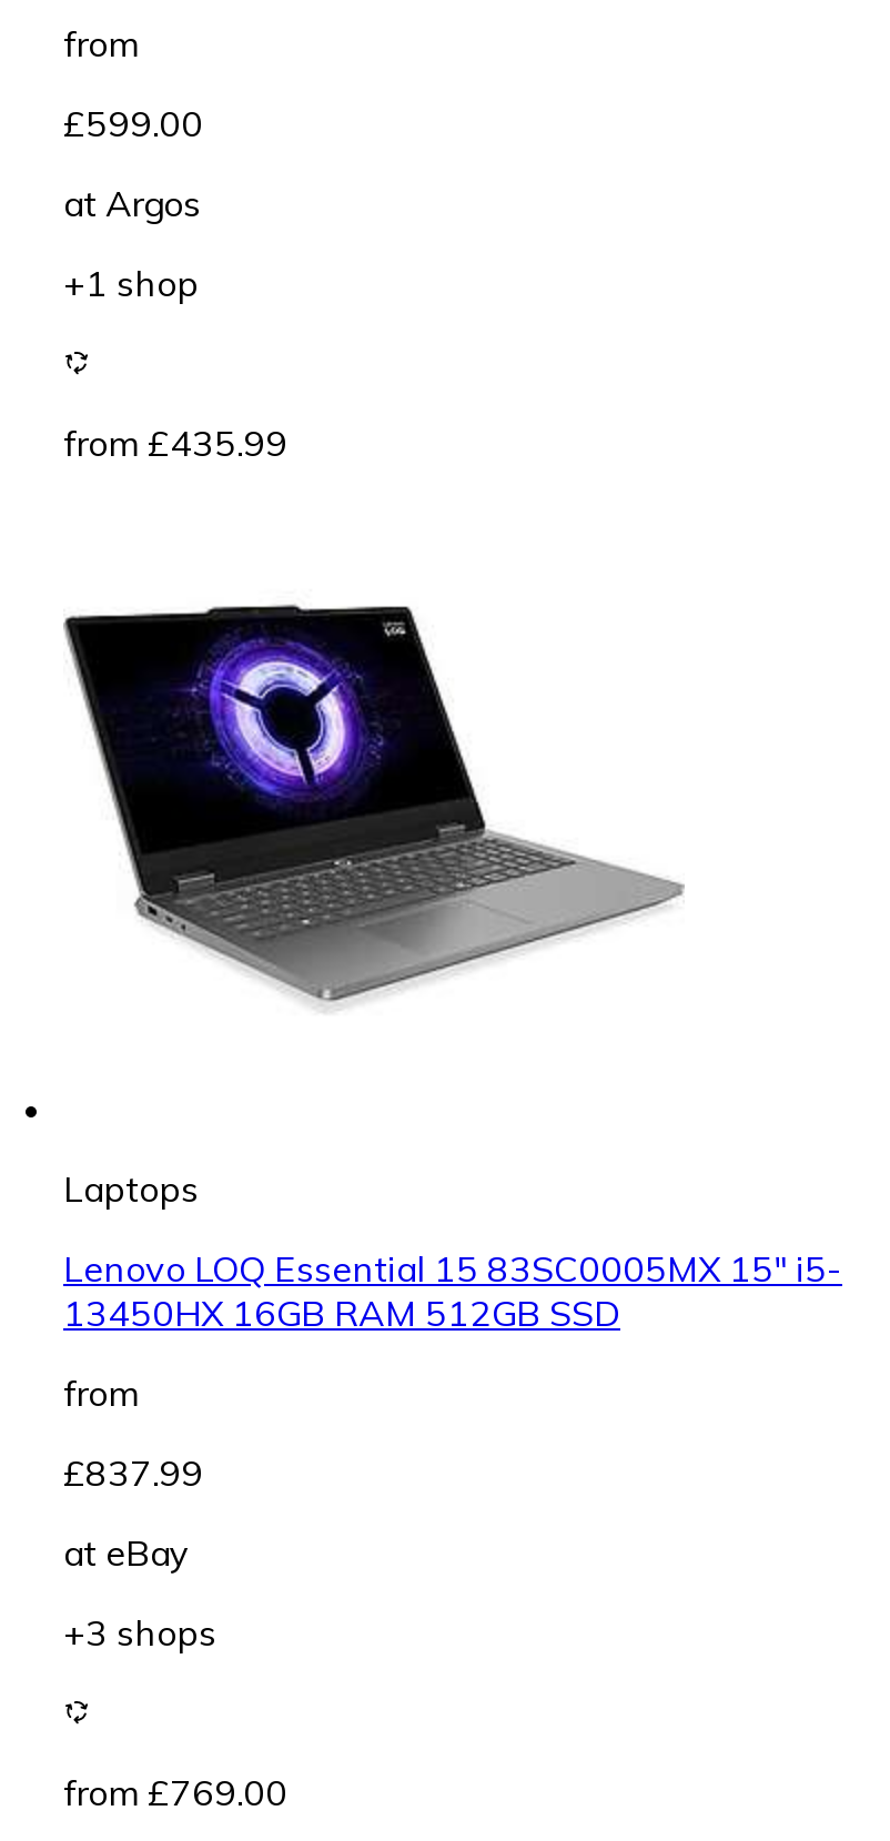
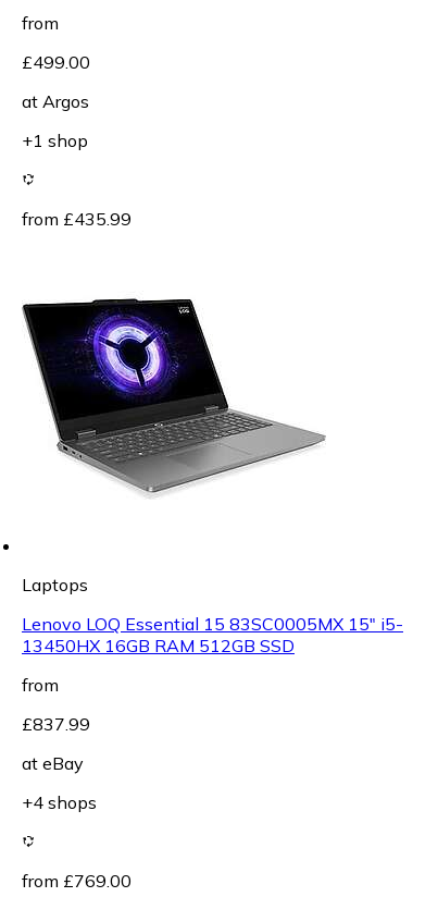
[63,100,203,144] £599.00 -> [22,51,90,73] £499.00
[63,1609,216,1654] +3 shops -> [22,791,97,813] +4 shops

